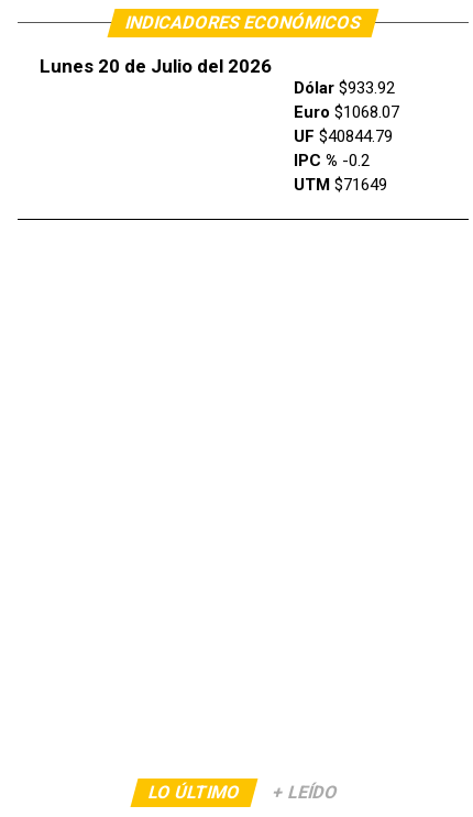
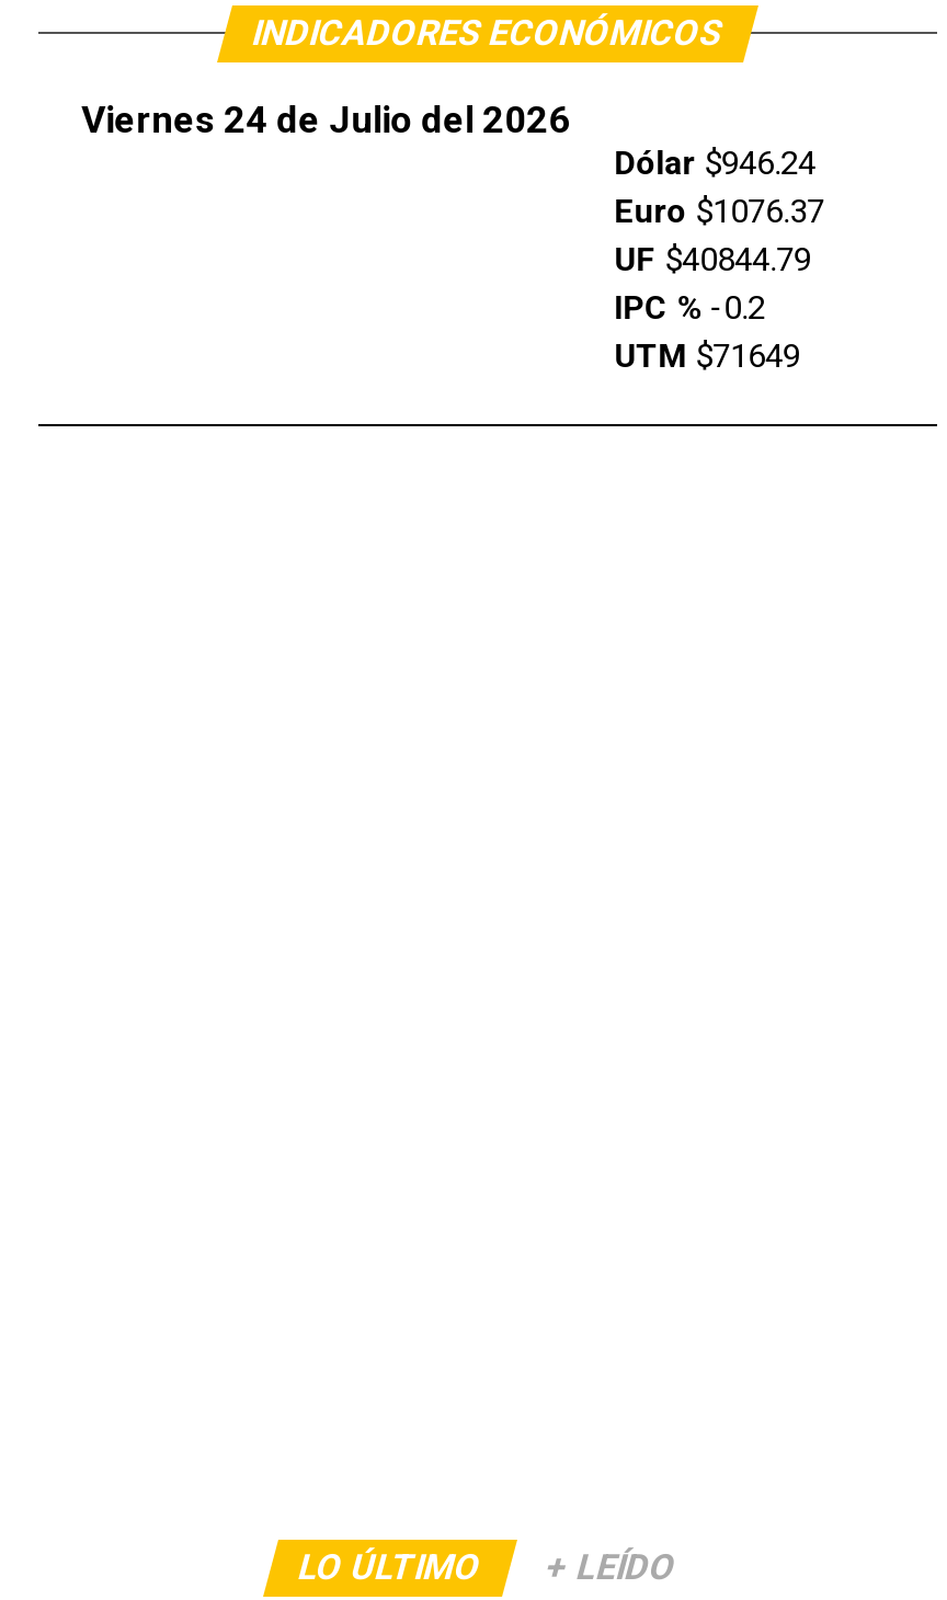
[39,55,271,77] Lunes 20 de Julio del 2026 -> [82,98,570,142] Viernes 24 de Julio del 2026
[293,78,395,98] Dólar $933.92 -> [614,144,816,183] Dólar $946.24
[293,102,399,122] Euro $1068.07 -> [614,192,825,231] Euro $1076.37

